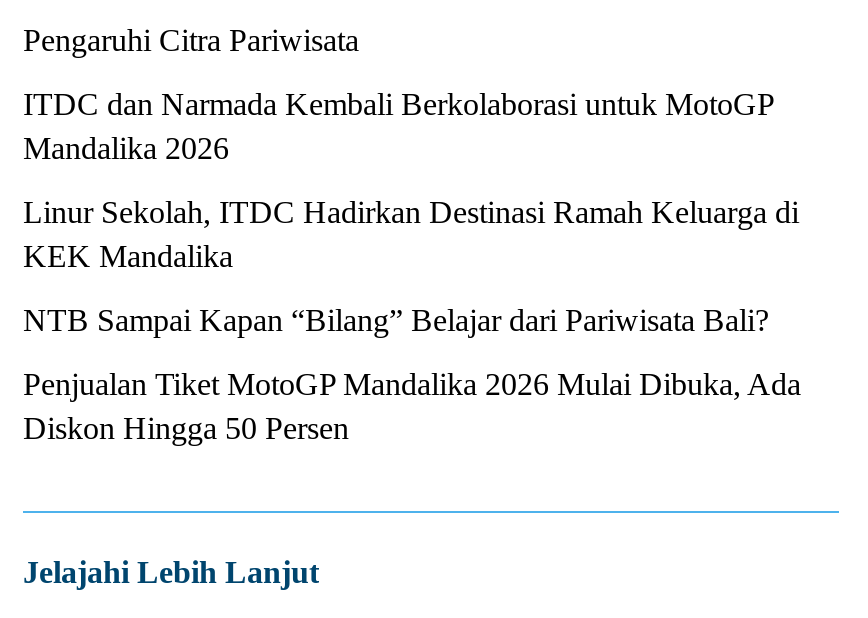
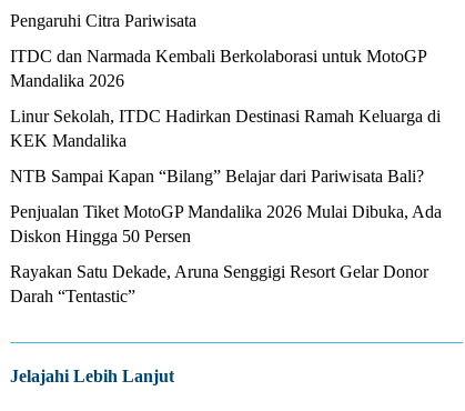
none -> [10,262,428,305] Rayakan Satu Dekade, Aruna Senggigi Resort Gelar Donor | Darah “Tentastic”

